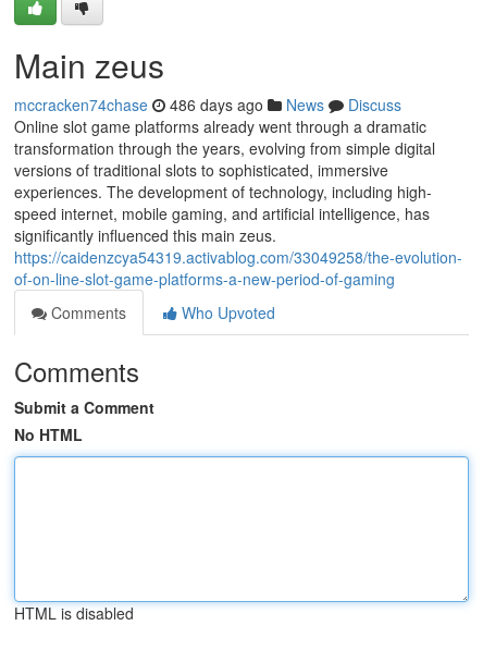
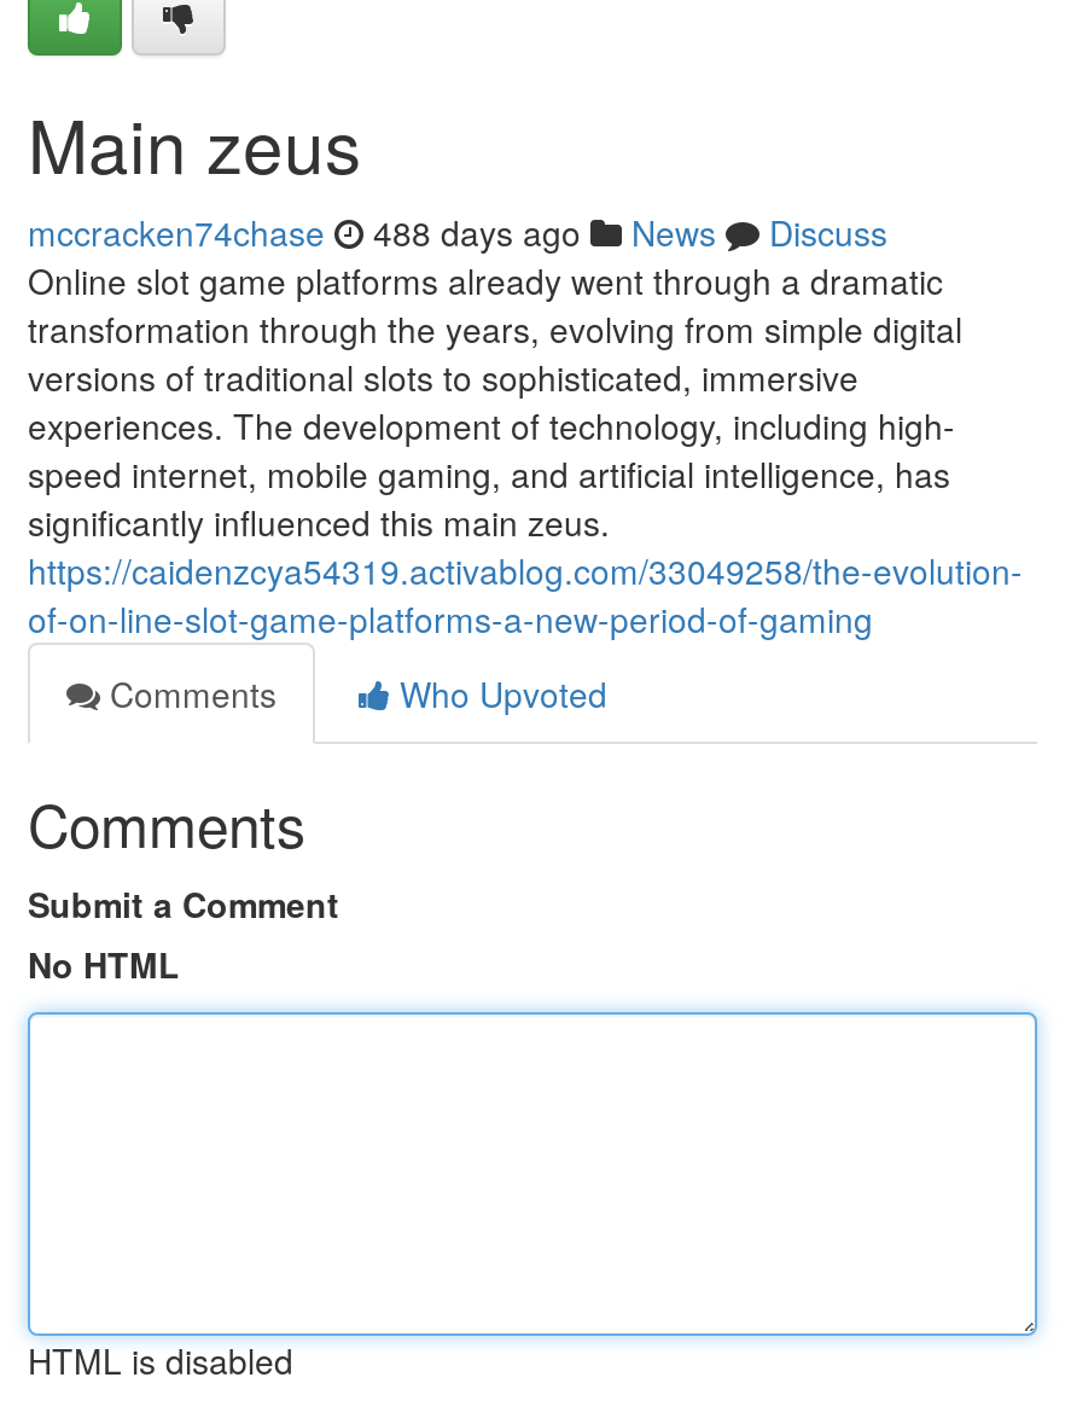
[14,94,401,115] mccracken74chase 486 days ago News Discuss -> [28,208,887,256] mccracken74chase 488 days ago News Discuss

